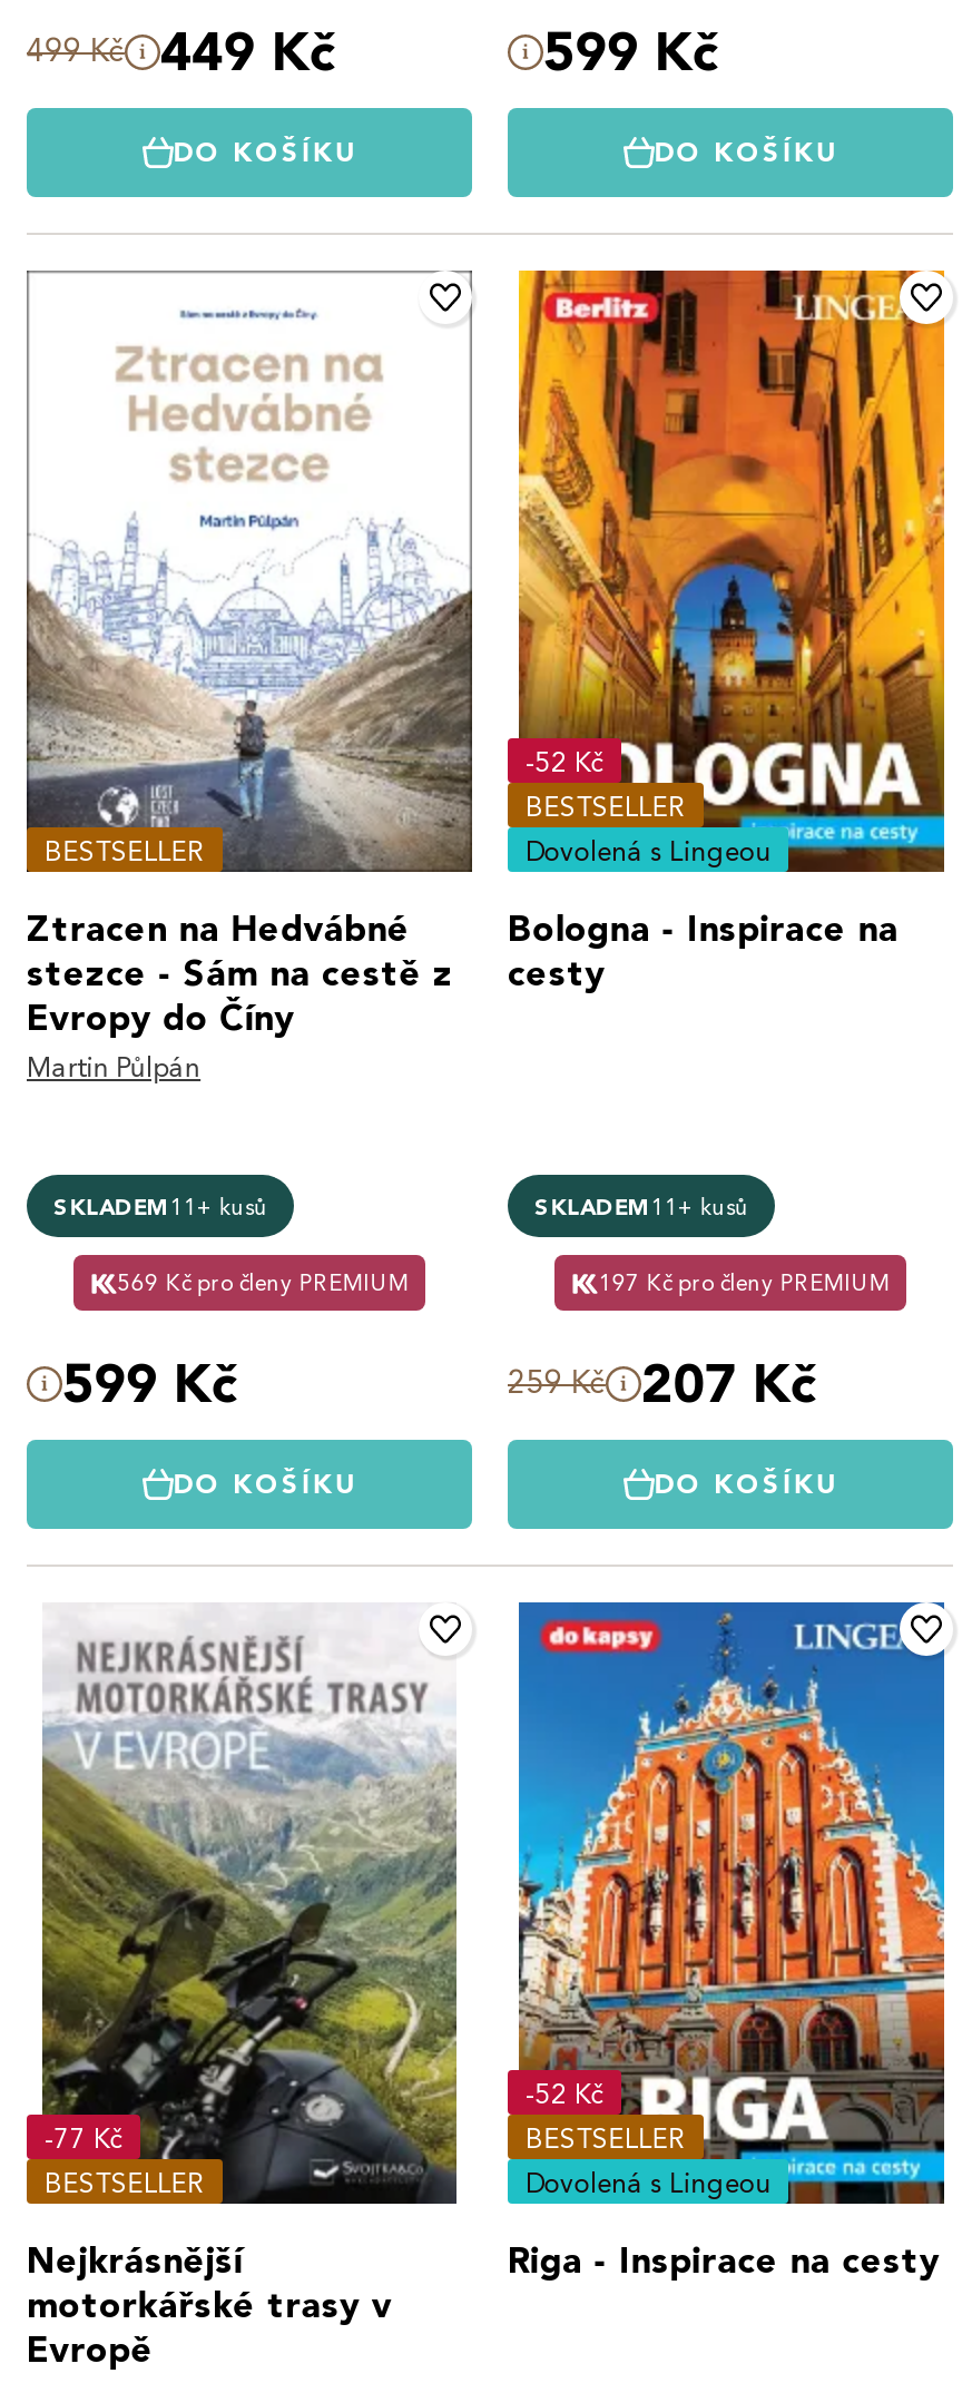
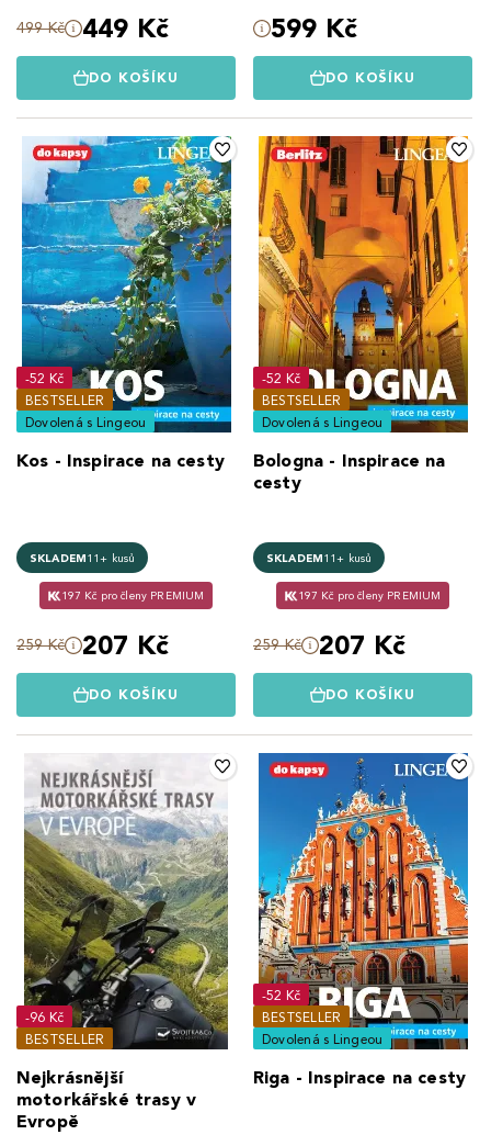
[24,268,474,1083] [image] | Ztracen na Hedvábné | stezce - Sám na cestě z | Evropy do Číny | Martin Půlpán -> [16,135,236,471] [image] | Dovolená s Lingeou | Kos - Inspirace na cesty
none -> [25,369,64,386] -52 Kč
[117,1268,408,1297] 569 Kč pro členy PREMIUM -> [61,588,204,603] 197 Kč pro členy PREMIUM
[62,1351,238,1415] 599 Kč -> [16,629,169,661] 259 Kč | 207 Kč
[45,2120,124,2154] -77 Kč -> [25,1008,64,1025] -96 Kč

